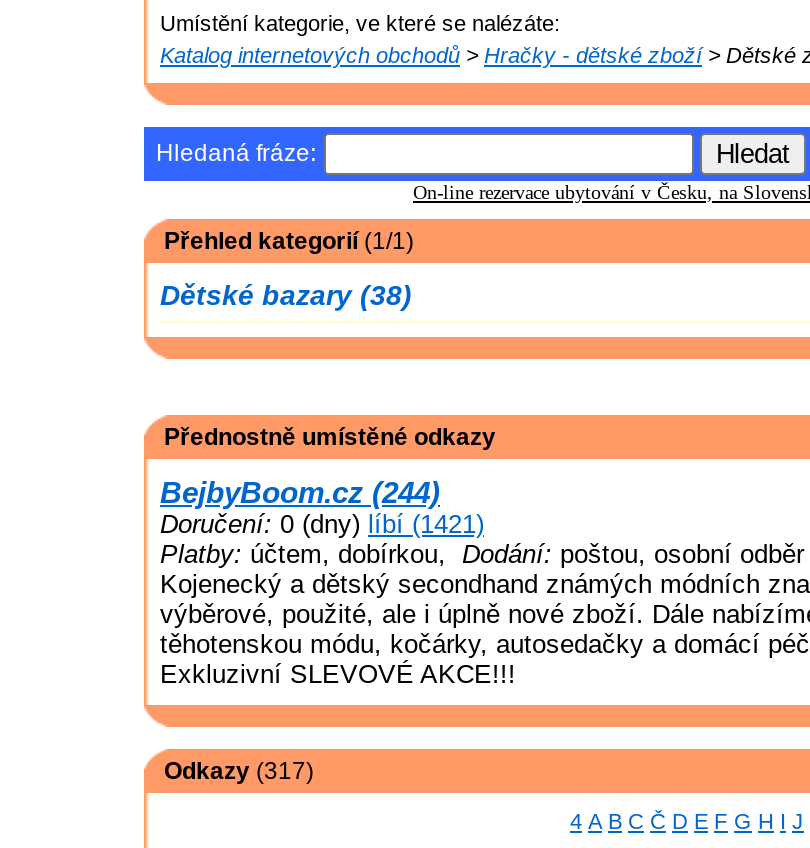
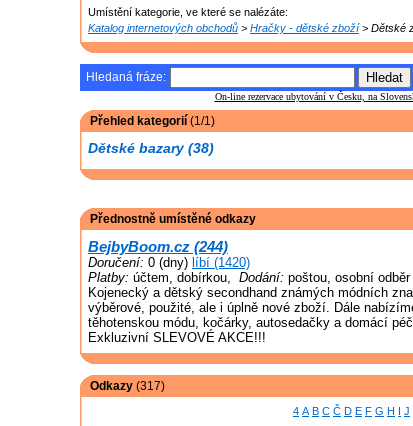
[160,509,484,539] Doručení: 0 (dny) líbí (1421) -> [88,255,250,270] Doručení: 0 (dny) líbí (1420)

